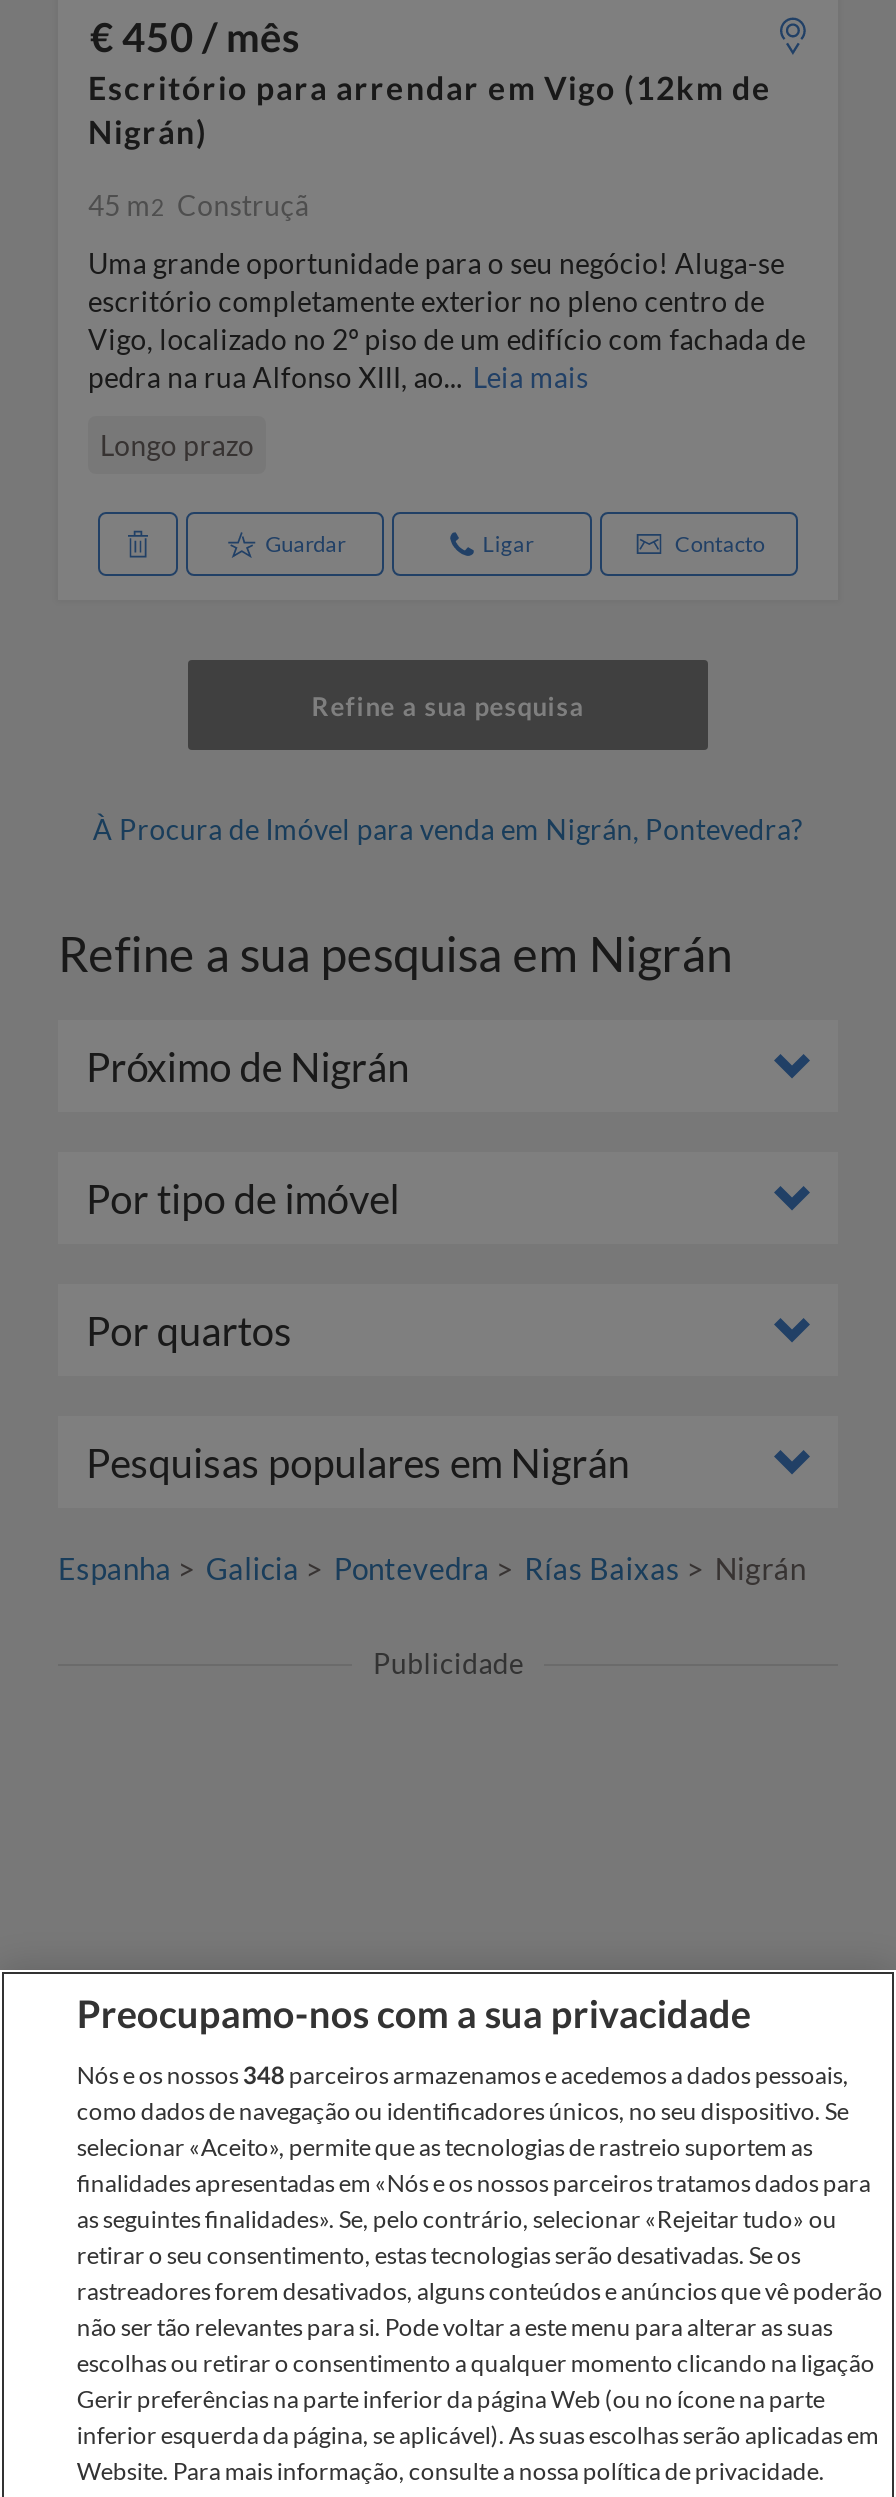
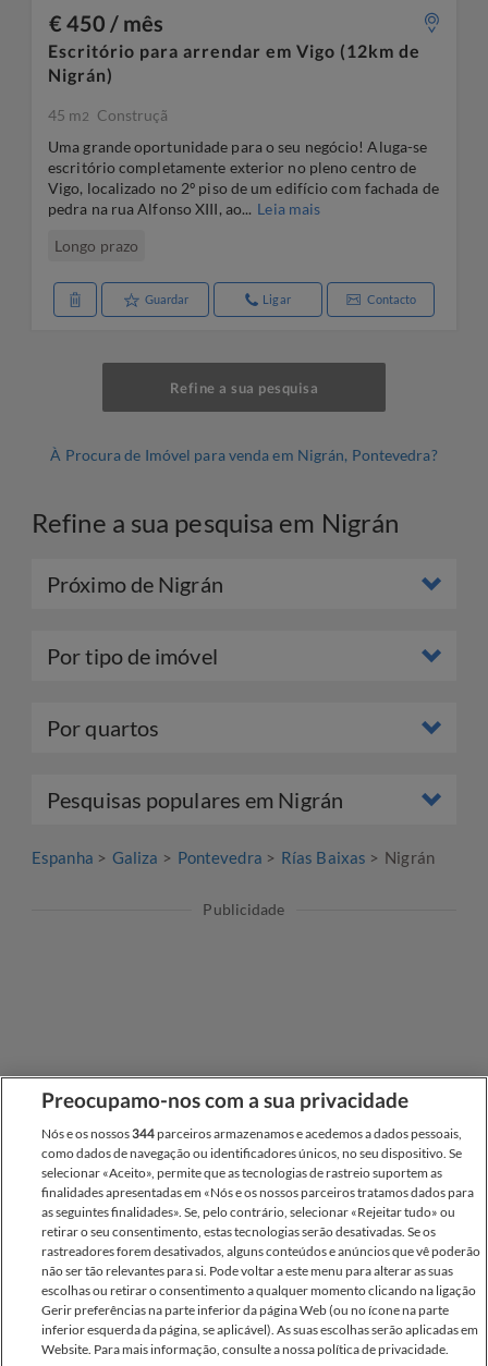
[206,1550,299,1586] Galicia -> [112,847,158,867] Galiza
[77,2060,849,2090] Nós e os nossos 348 parceiros armazenamos e acedemos a dados pessoais, -> [42,1125,462,1142] Nós e os nossos 344 parceiros armazenamos e acedemos a dados pessoais,

